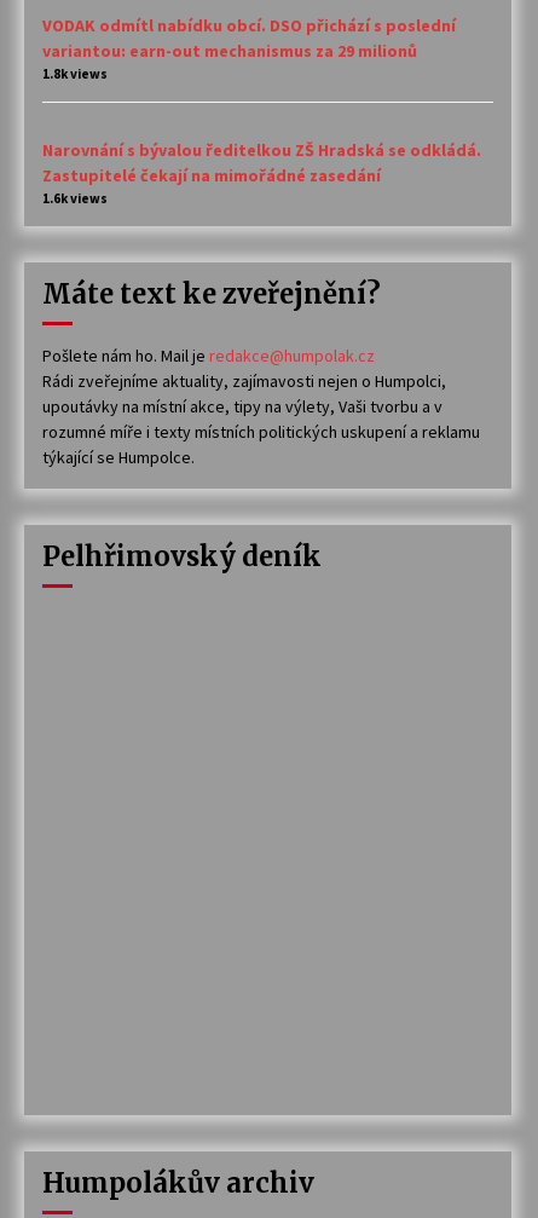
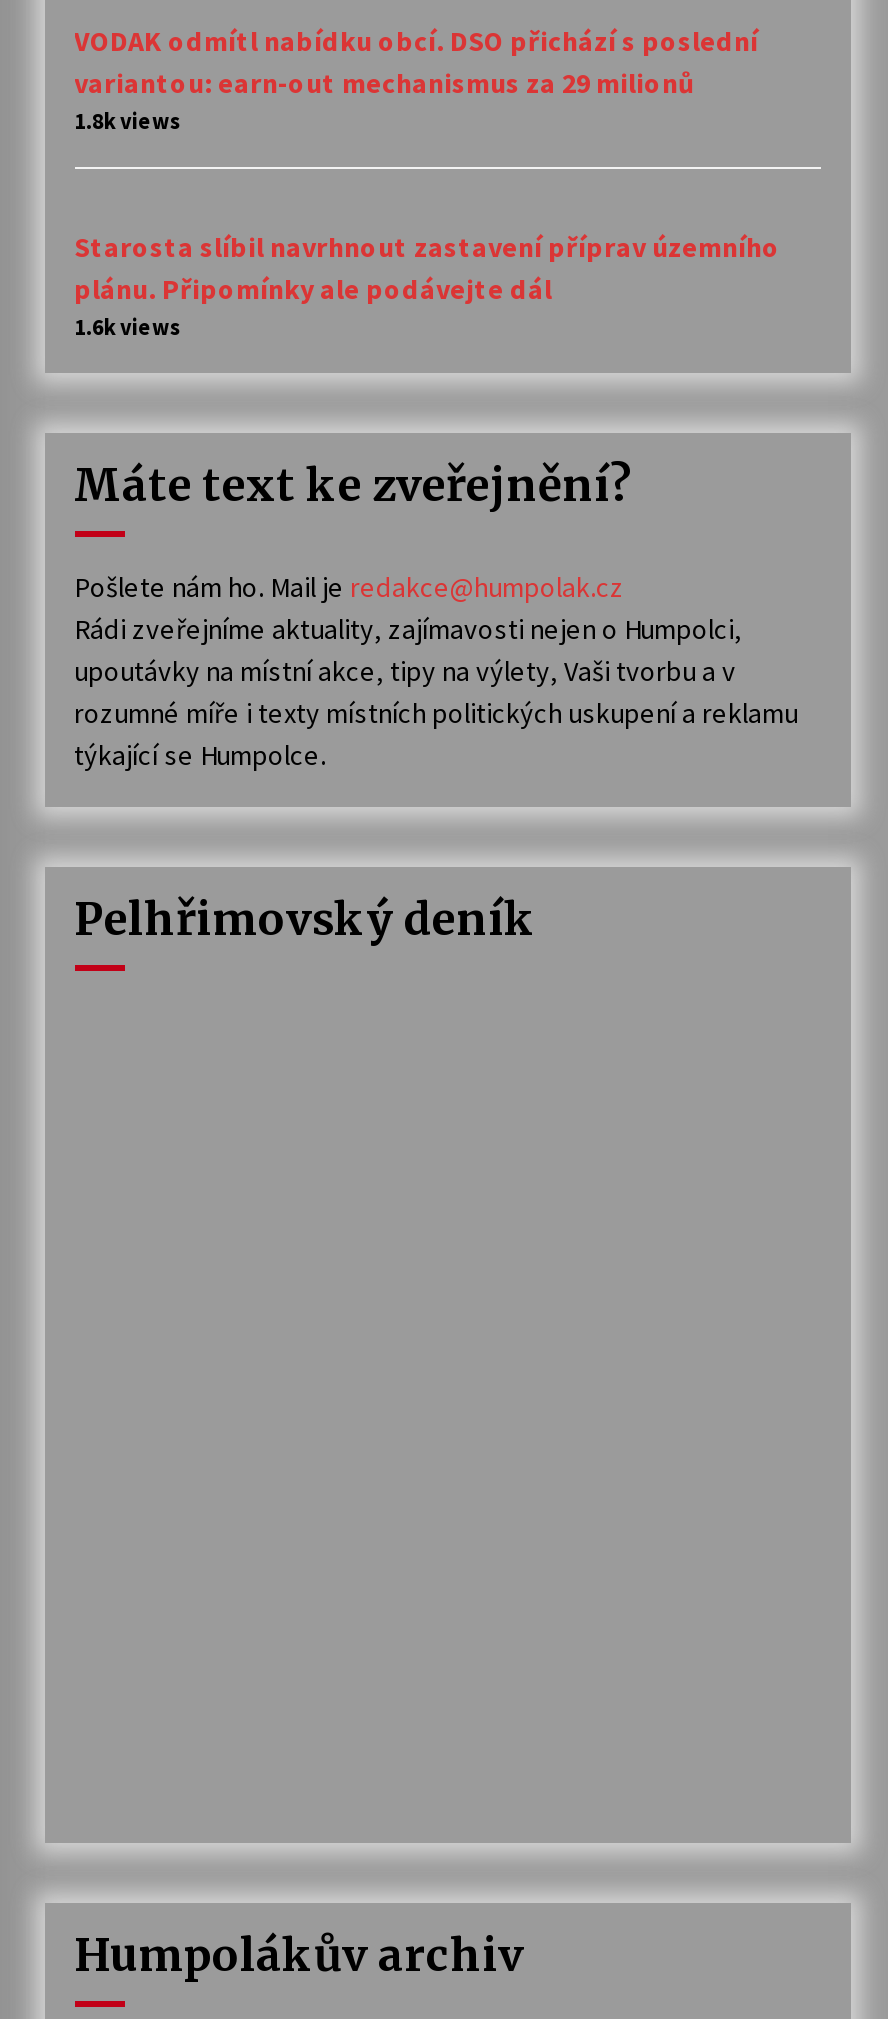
[42,139,481,186] Narovnání s bývalou ředitelkou ZŠ Hradská se odkládá. | Zastupitelé čekají na mimořádné zasedání -> [74,228,780,306] Starosta slíbil navrhnout zastavení příprav územního | plánu. Připomínky ale podávejte dál

